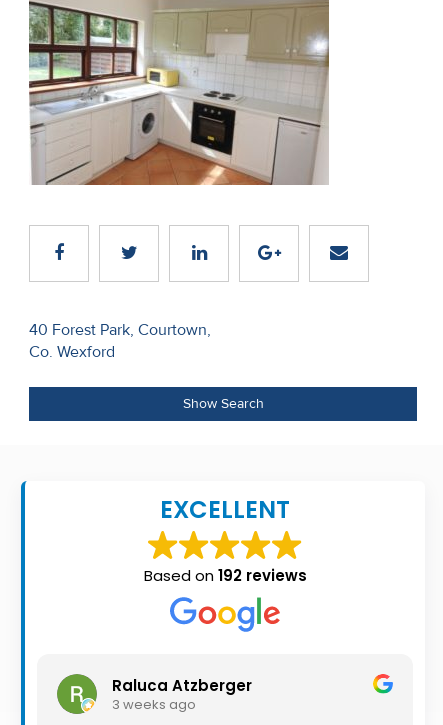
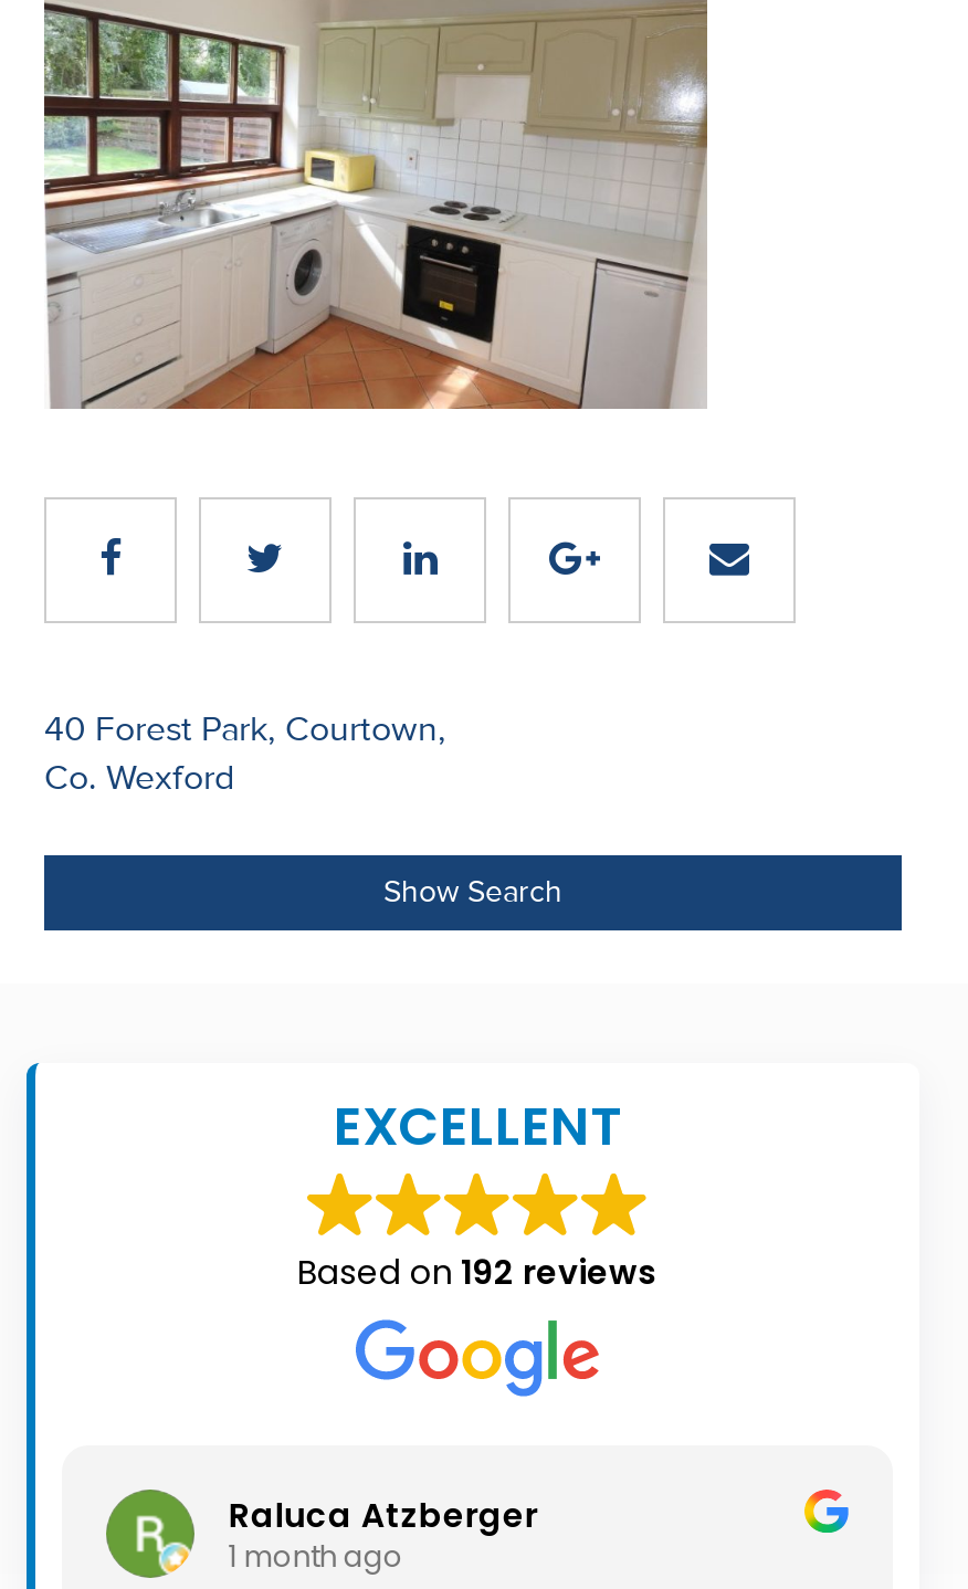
[112,694,196,713] 3 weeks ago -> [229,1535,403,1577] 1 month ago

